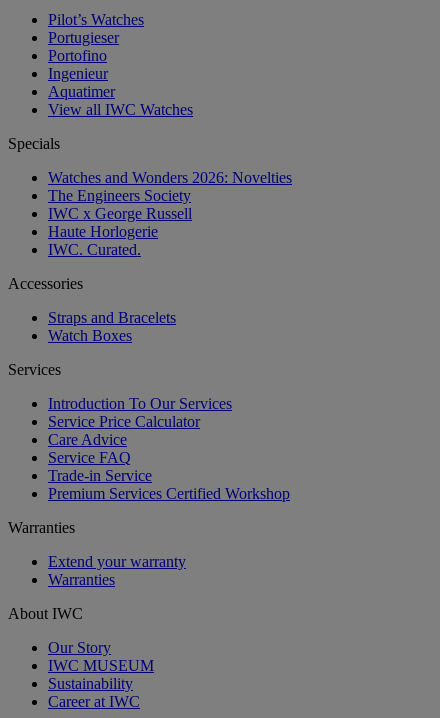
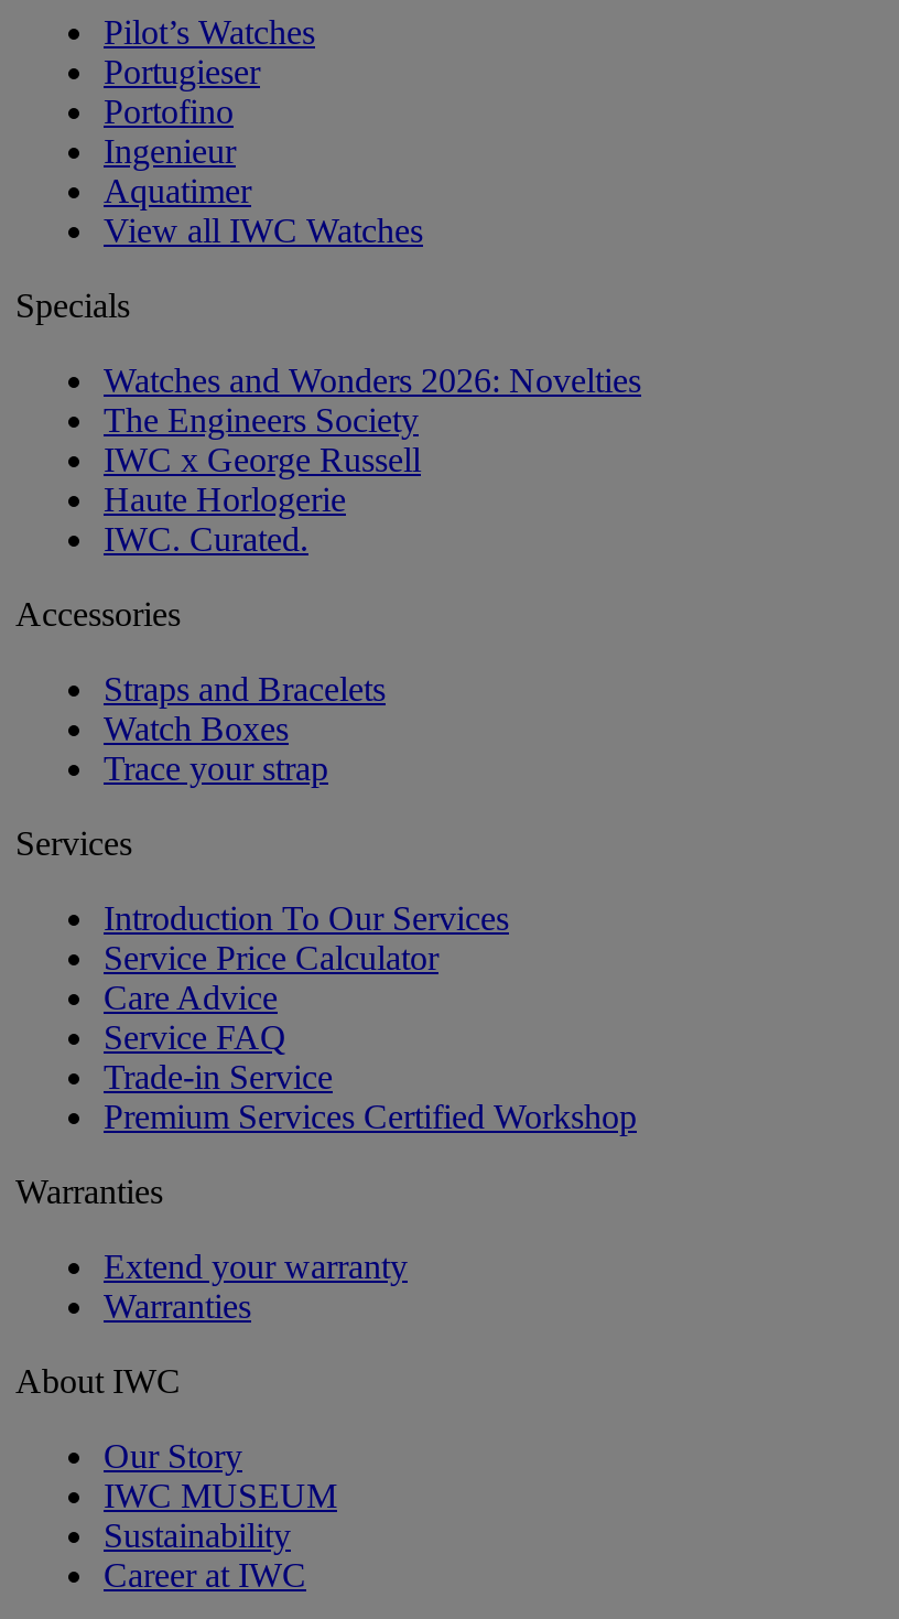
none -> [104,749,328,786] Trace your strap

